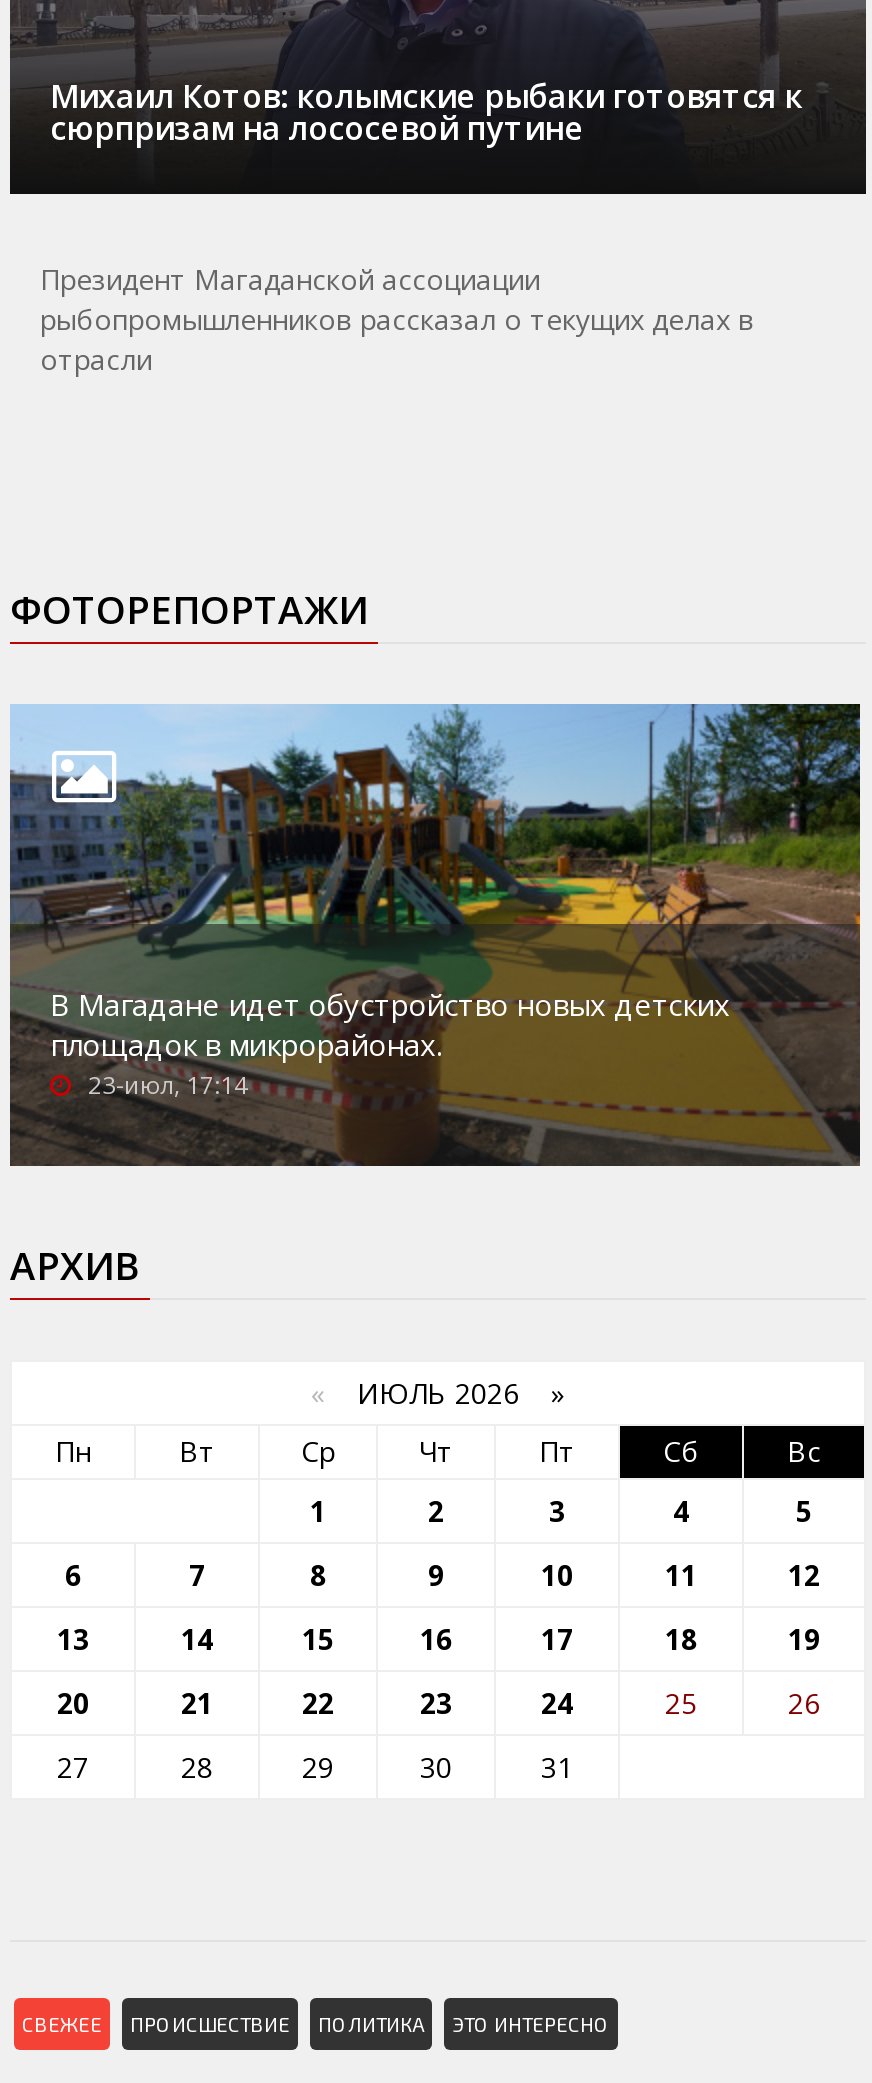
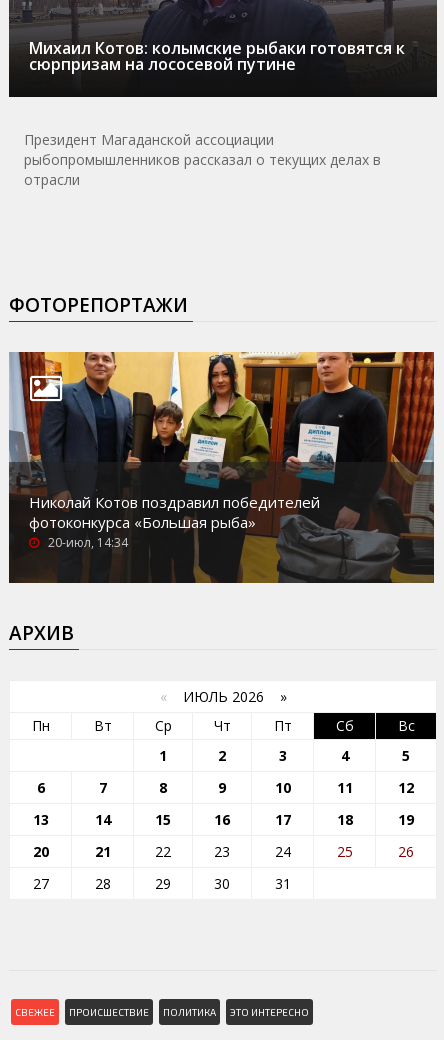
[10,702,862,1166] [image] | В Магадане идет обустройство новых детских | площадок в микрорайонах. | 23-июл, 17:14 -> [9,351,435,583] [image] | Николай Котов поздравил победителей | фотоконкурса «Большая рыба» | 20-июл, 14:34

